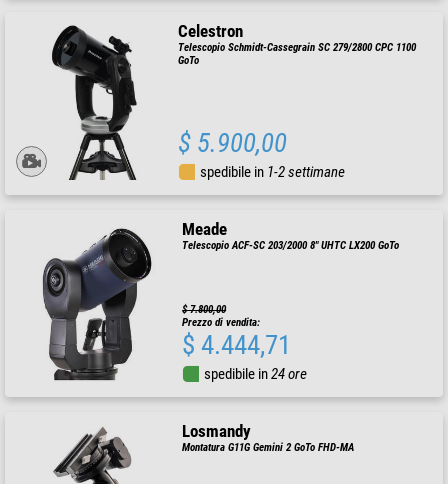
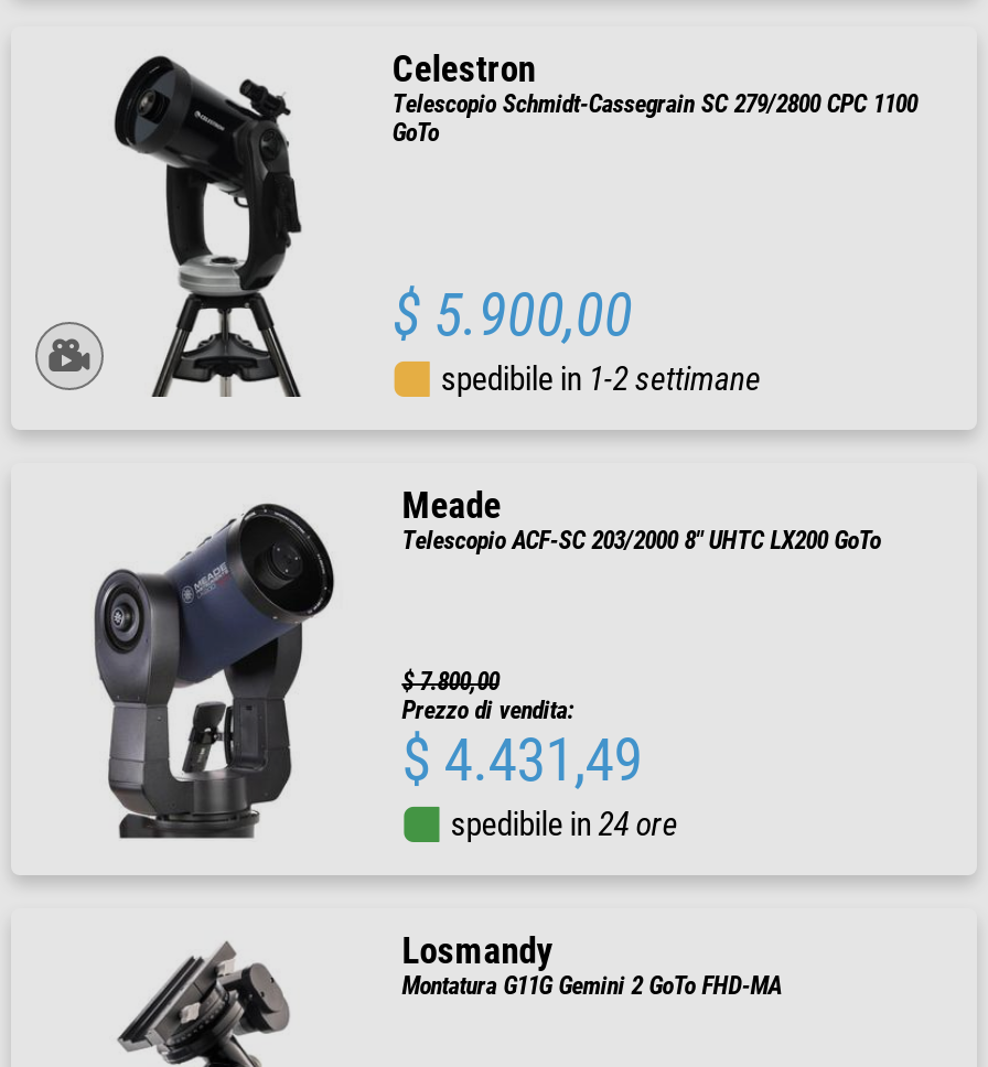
[182,329,291,361] $ 4.444,71 -> [402,725,642,796] $ 4.431,49

